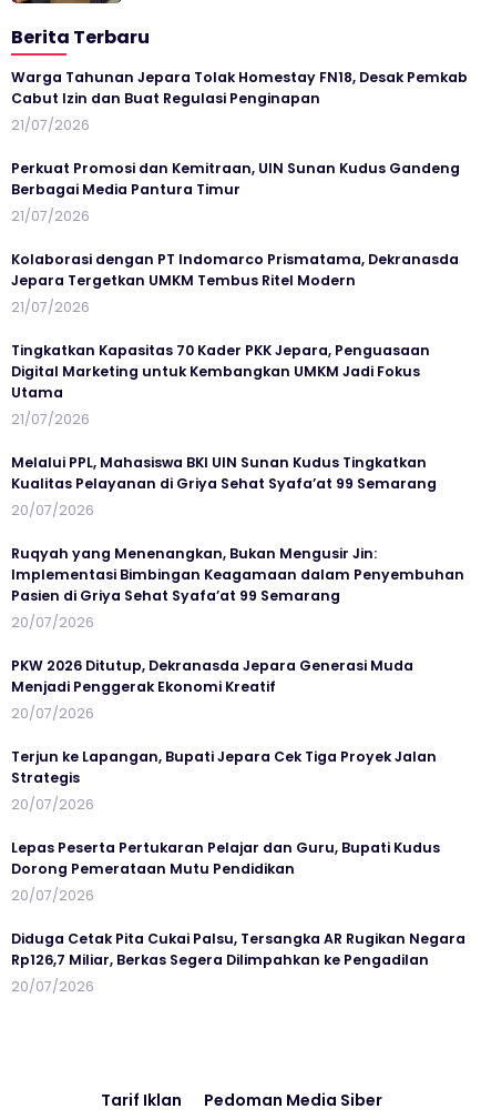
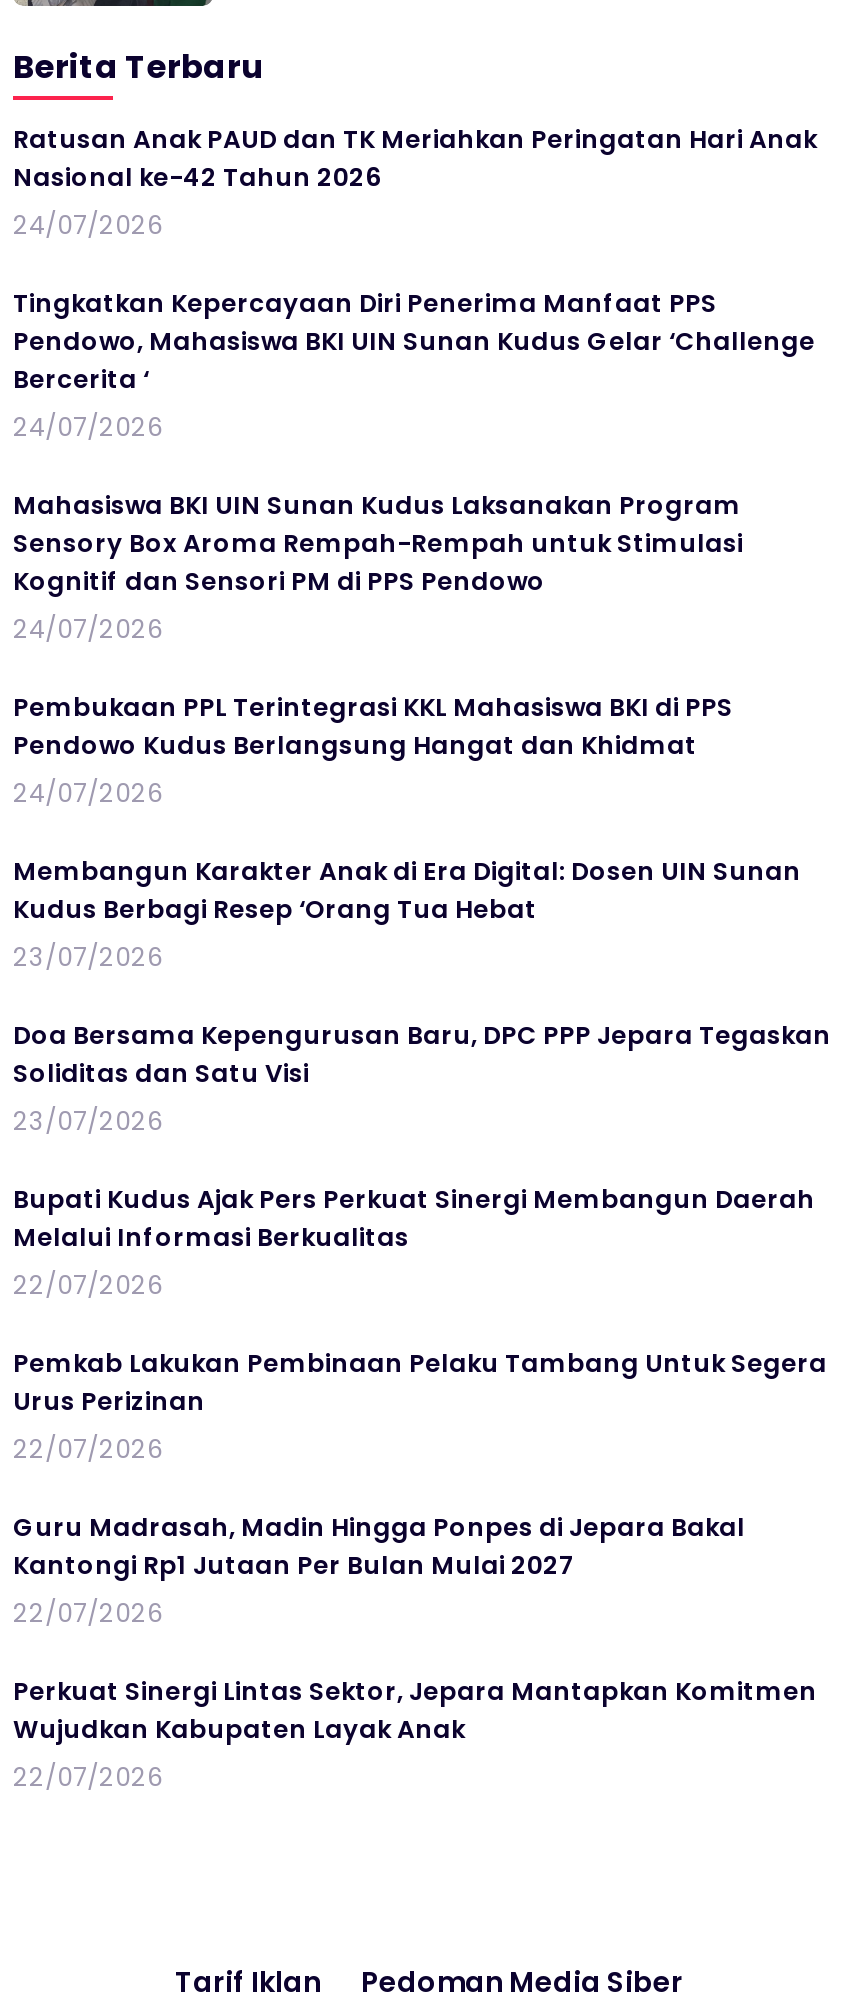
[11,67,468,134] Warga Tahunan Jepara Tolak Homestay FN18, Desak Pemkab | Cabut Izin dan Buat Regulasi Penginapan | 21/07/2026 -> [13,121,817,241] Ratusan Anak PAUD dan TK Meriahkan Peringatan Hari Anak | Nasional ke-42 Tahun 2026 | 24/07/2026
[11,158,460,225] Perkuat Promosi dan Kemitraan, UIN Sunan Kudus Gandeng | Berbagai Media Pantura Timur | 21/07/2026 -> [13,285,815,443] Tingkatkan Kepercayaan Diri Penerima Manfaat PPS | Pendowo, Mahasiswa BKI UIN Sunan Kudus Gelar ‘Challenge | Bercerita ‘ | 24/07/2026
[11,249,459,316] Kolaborasi dengan PT Indomarco Prismatama, Dekranasda | Jepara Tergetkan UMKM Tembus Ritel Modern | 21/07/2026 -> [13,487,743,645] Mahasiswa BKI UIN Sunan Kudus Laksanakan Program | Sensory Box Aroma Rempah-Rempah untuk Stimulasi | Kognitif dan Sensori PM di PPS Pendowo | 24/07/2026
[11,340,430,428] Tingkatkan Kapasitas 70 Kader PKK Jepara, Penguasaan | Digital Marketing untuk Kembangkan UMKM Jadi Fokus | Utama | 21/07/2026 -> [13,689,733,809] Pembukaan PPL Terintegrasi KKL Mahasiswa BKI di PPS | Pendowo Kudus Berlangsung Hangat dan Khidmat | 24/07/2026
[11,452,437,519] Melalui PPL, Mahasiswa BKI UIN Sunan Kudus Tingkatkan | Kualitas Pelayanan di Griya Sehat Syafa’at 99 Semarang | 20/07/2026 -> [13,853,801,973] Membangun Karakter Anak di Era Digital: Dosen UIN Sunan | Kudus Berbagi Resep ‘Orang Tua Hebat | 23/07/2026
[11,543,464,631] Ruqyah yang Menenangkan, Bukan Mengusir Jin: | Implementasi Bimbingan Keagamaan dalam Penyembuhan | Pasien di Griya Sehat Syafa’at 99 Semarang | 20/07/2026 -> [13,1017,831,1137] Doa Bersama Kepengurusan Baru, DPC PPP Jepara Tegaskan | Soliditas dan Satu Visi | 23/07/2026
[11,656,413,722] PKW 2026 Ditutup, Dekranasda Jepara Generasi Muda | Menjadi Penggerak Ekonomi Kreatif | 20/07/2026 -> [13,1181,815,1301] Bupati Kudus Ajak Pers Perkuat Sinergi Membangun Daerah | Melalui Informasi Berkualitas | 22/07/2026
[11,747,437,813] Terjun ke Lapangan, Bupati Jepara Cek Tiga Proyek Jalan | Strategis | 20/07/2026 -> [13,1345,827,1465] Pemkab Lakukan Pembinaan Pelaku Tambang Untuk Segera | Urus Perizinan | 22/07/2026
[11,838,440,904] Lepas Peserta Pertukaran Pelajar dan Guru, Bupati Kudus | Dorong Pemerataan Mutu Pendidikan | 20/07/2026 -> [13,1509,745,1629] Guru Madrasah, Madin Hingga Ponpes di Jepara Bakal | Kantongi Rp1 Jutaan Per Bulan Mulai 2027 | 22/07/2026
[11,929,465,995] Diduga Cetak Pita Cukai Palsu, Tersangka AR Rugikan Negara | Rp126,7 Miliar, Berkas Segera Dilimpahkan ke Pengadilan | 20/07/2026 -> [13,1673,817,1793] Perkuat Sinergi Lintas Sektor, Jepara Mantapkan Komitmen | Wujudkan Kabupaten Layak Anak | 22/07/2026

